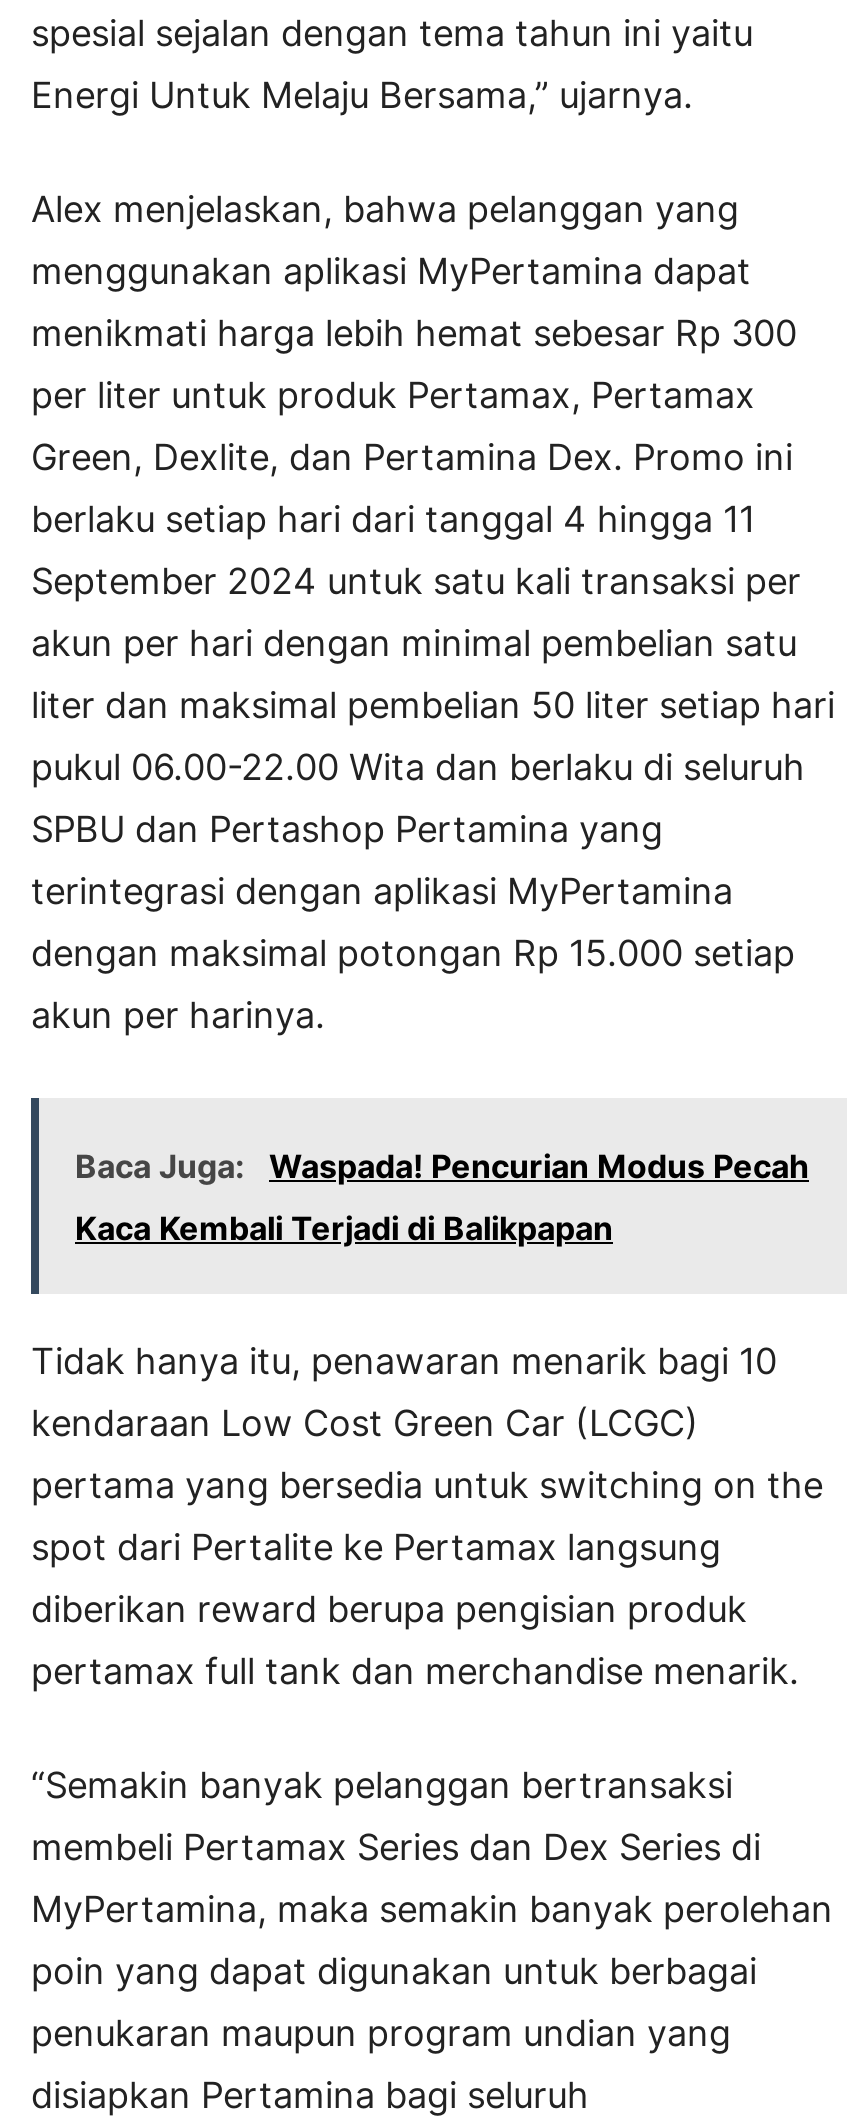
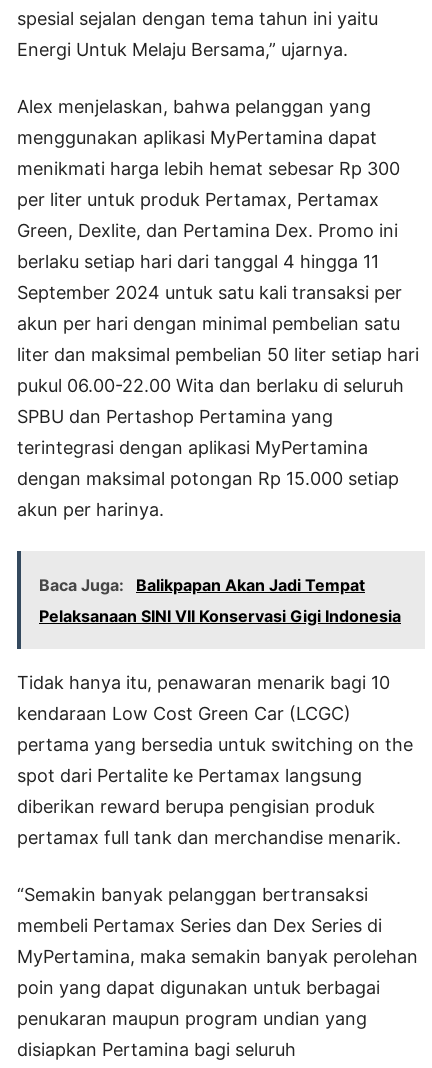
[75,1146,809,1186] Baca Juga: Waspada! Pencurian Modus Pecah -> [39,575,365,595] Baca Juga: Balikpapan Akan Jadi Tempat
[75,1208,613,1248] Kaca Kembali Terjadi di Balikpapan -> [39,606,401,626] Pelaksanaan SINI VII Konservasi Gigi Indonesia

